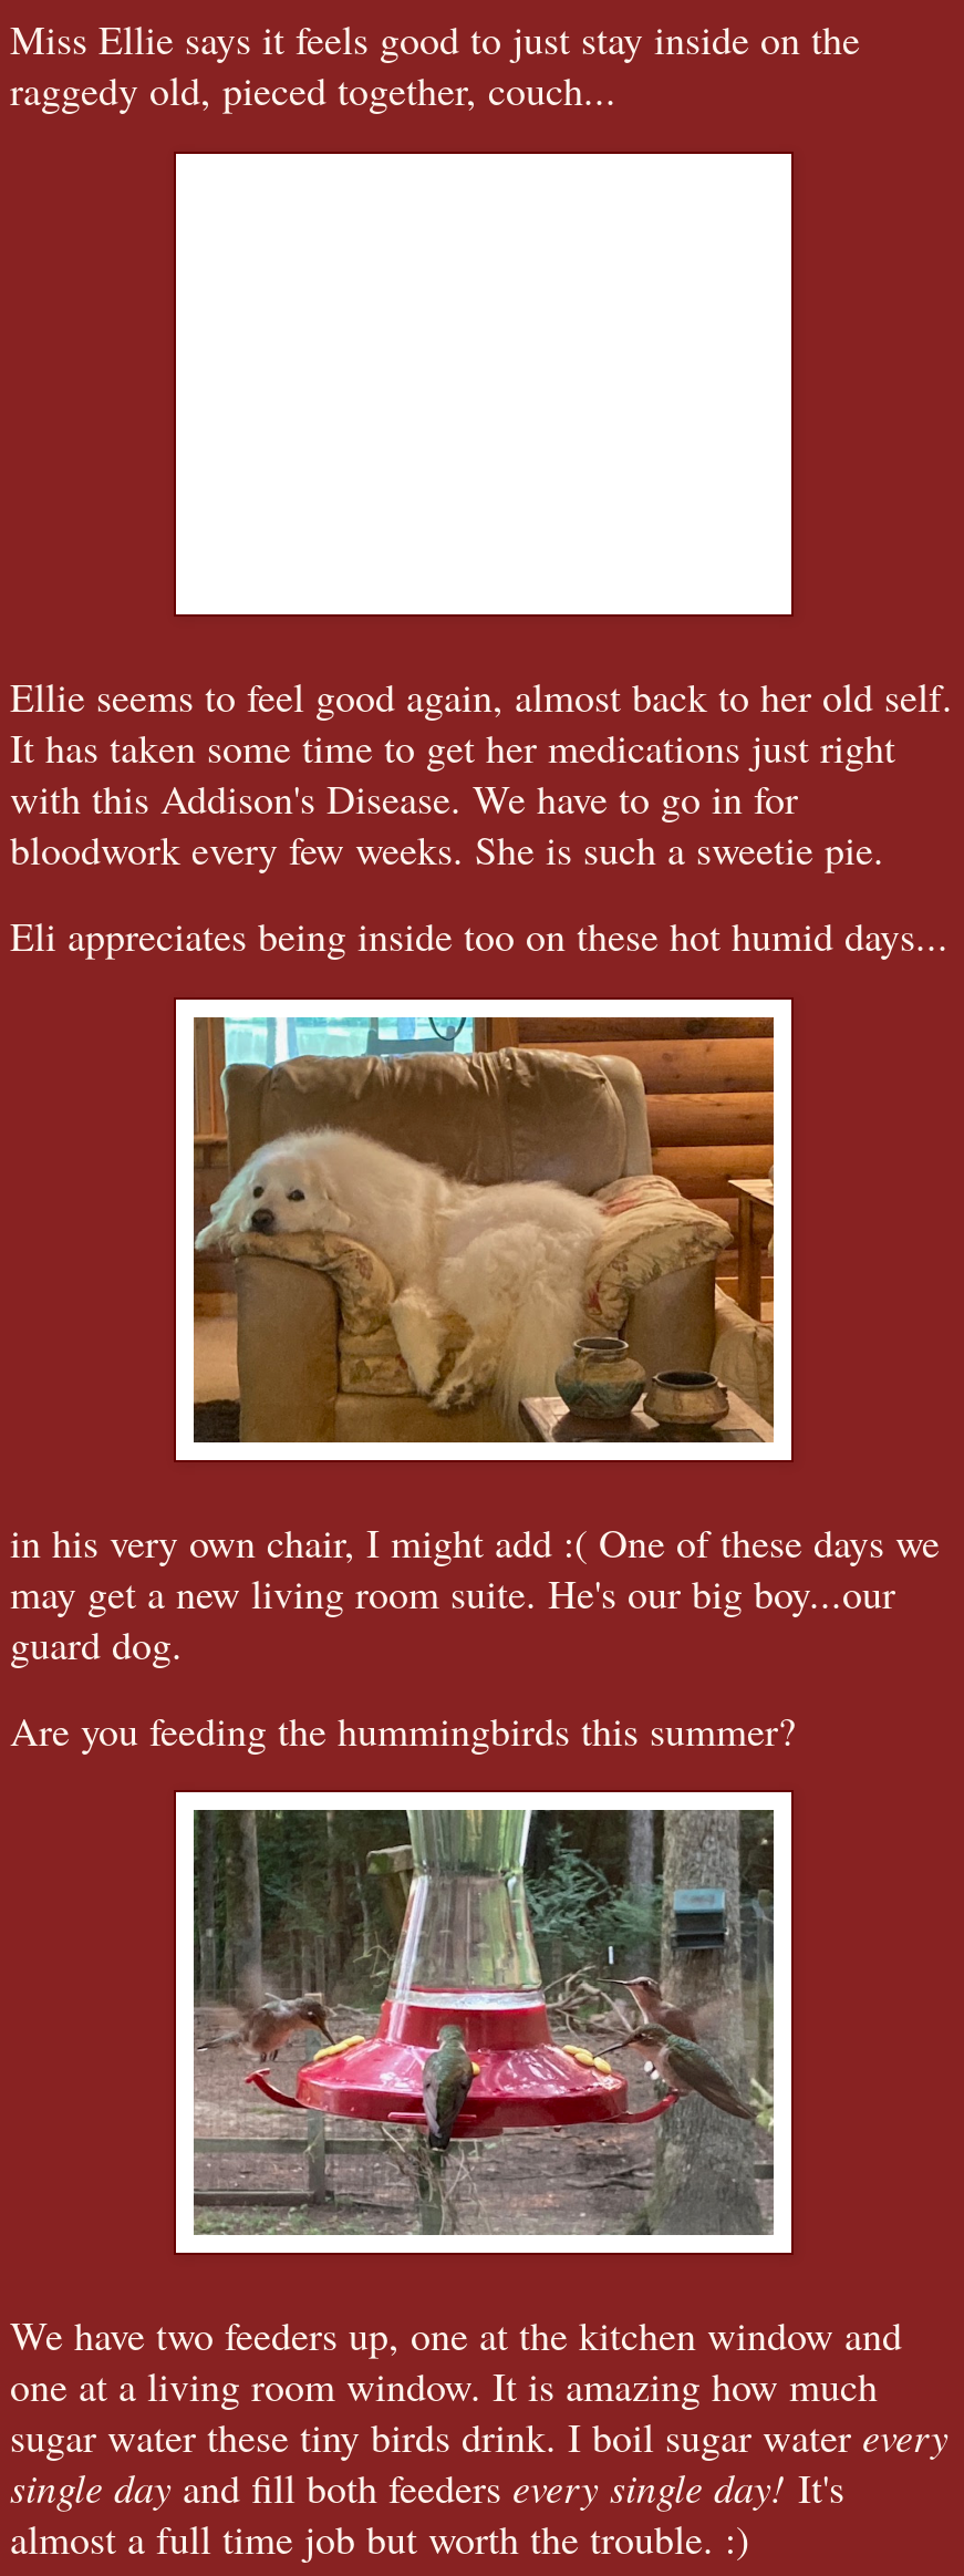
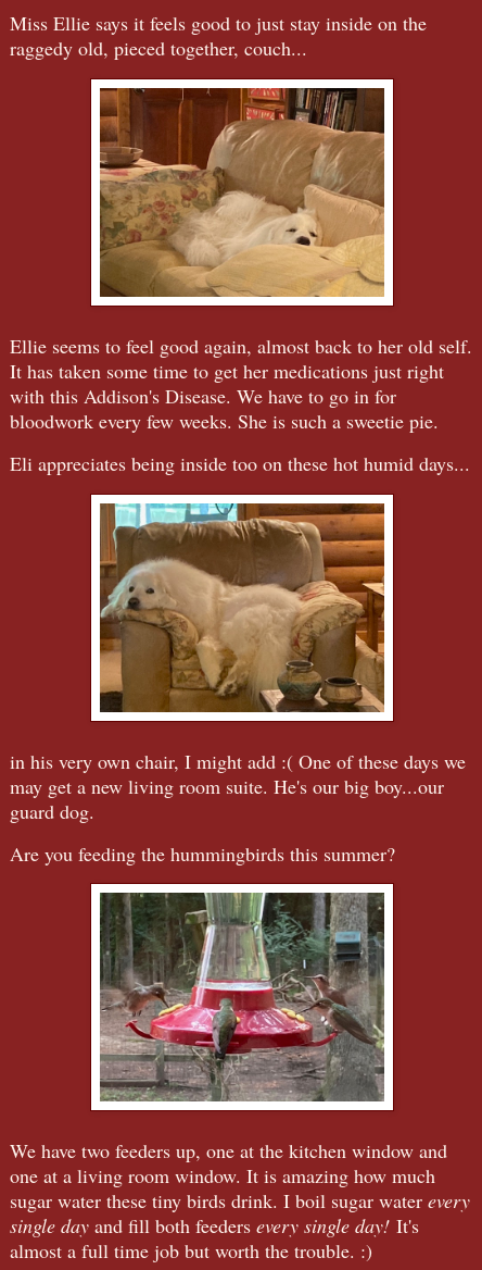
none -> [99,87,385,298] [image]

